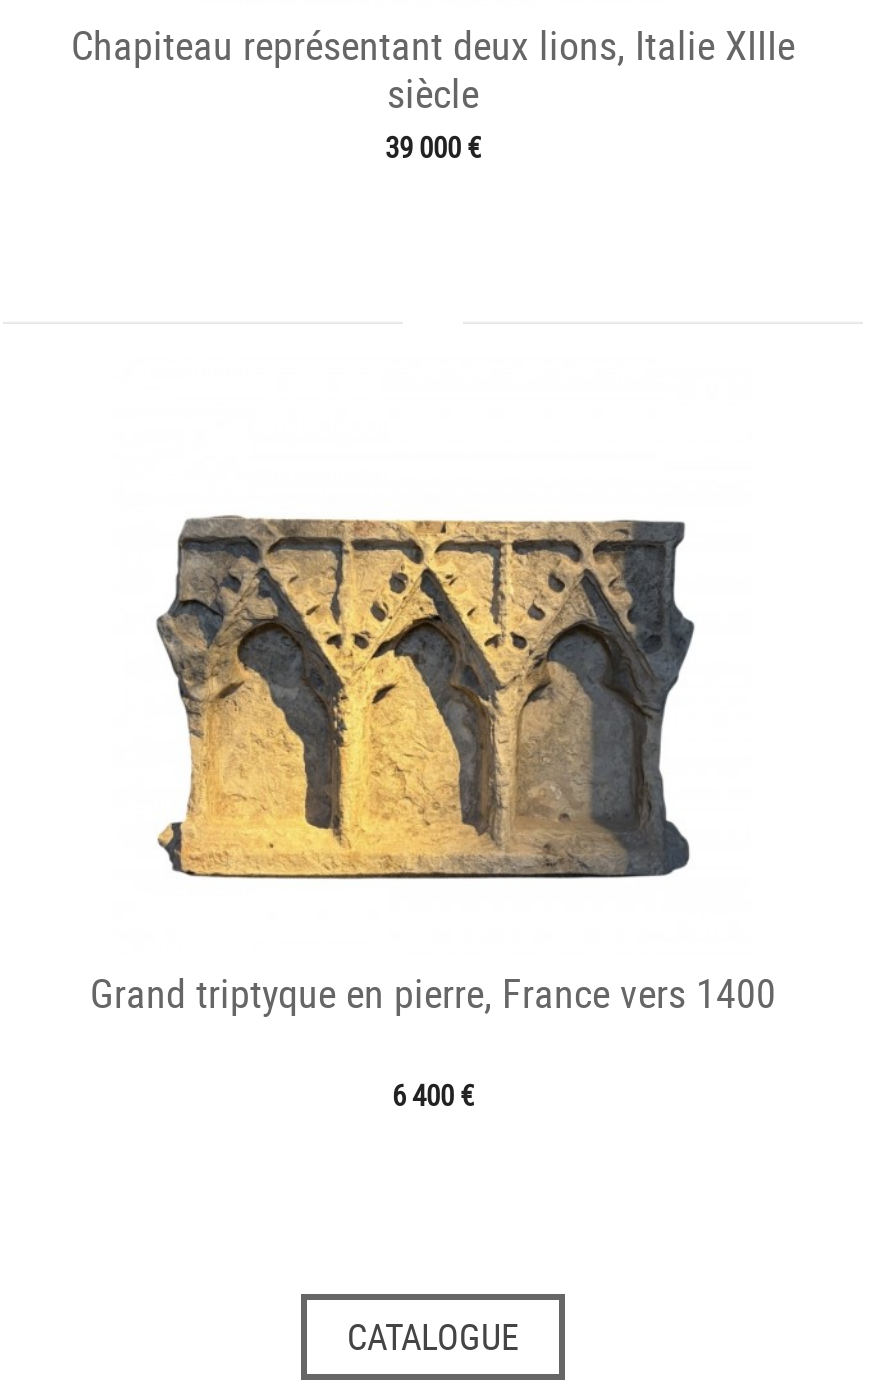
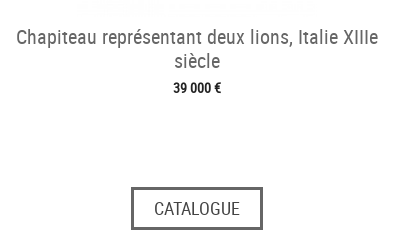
[155,513,697,883] [image] -> none
[90,966,776,1114] Grand triptyque en pierre, France vers 1400 | 6 400 € -> none

